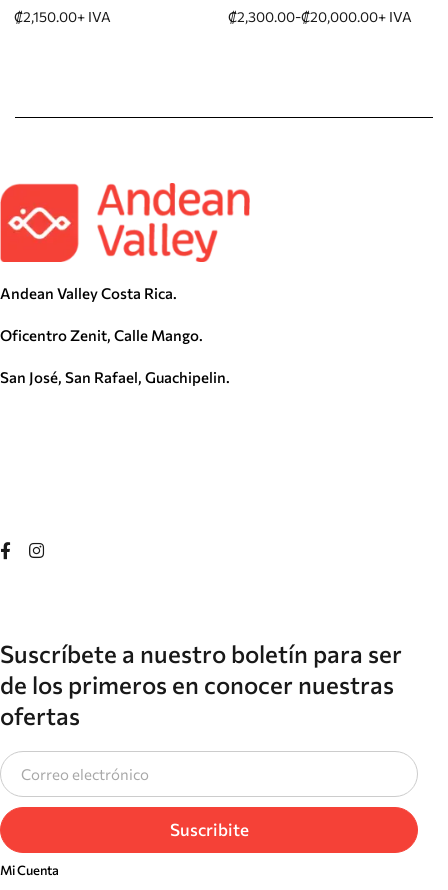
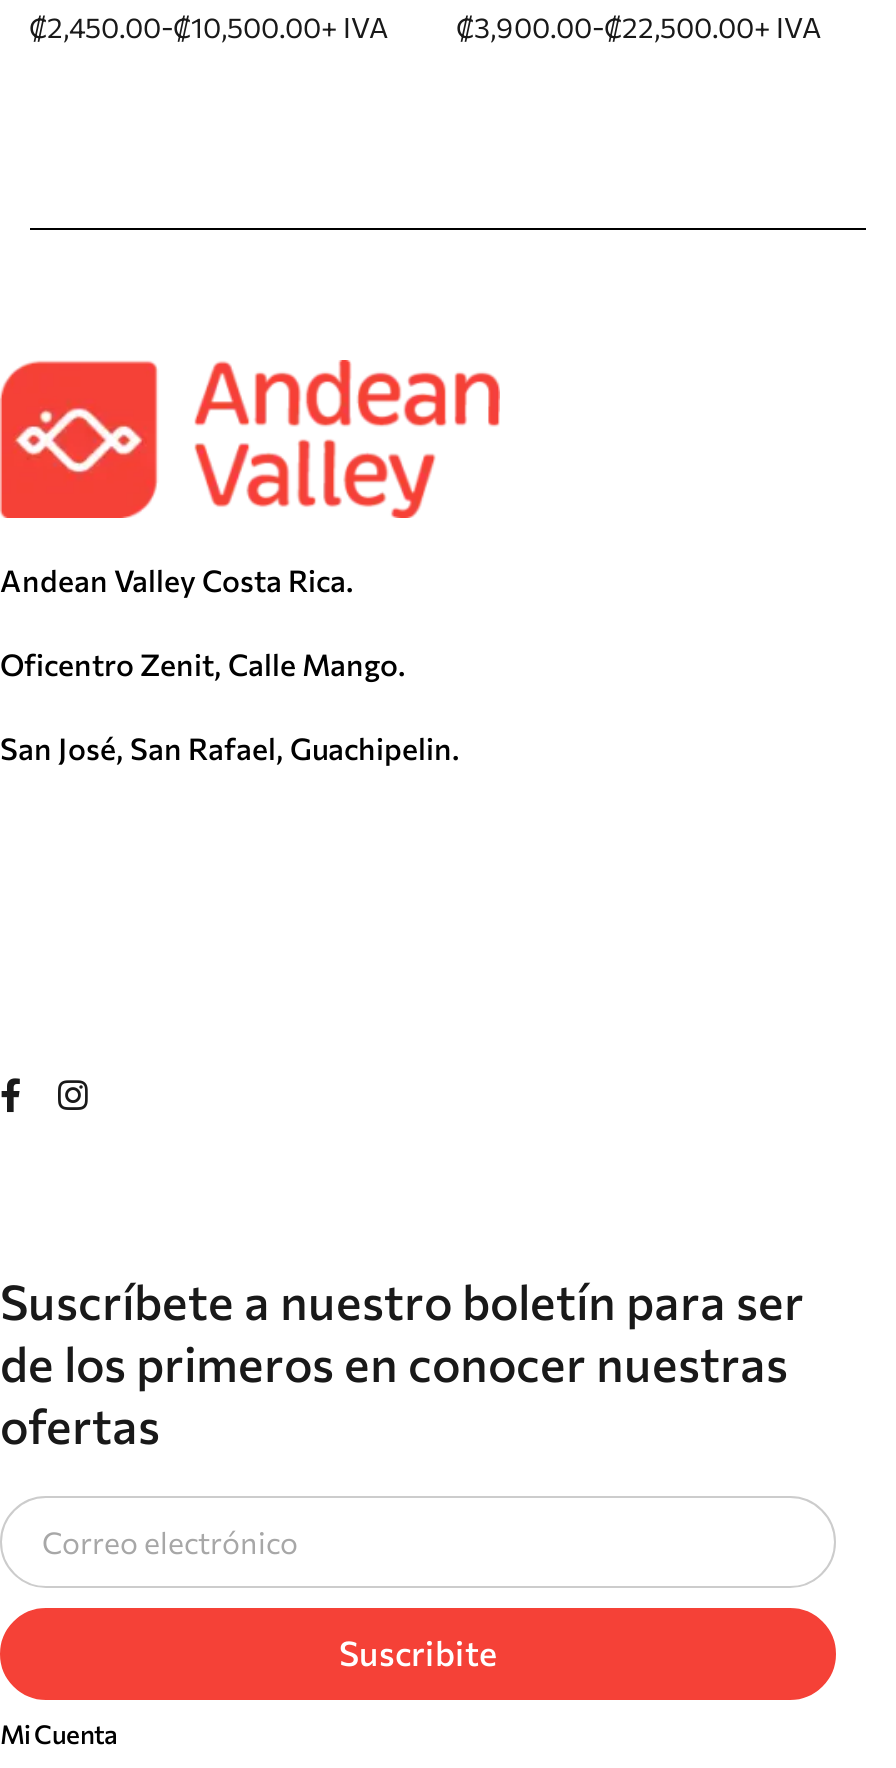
[14,8,111,25] ₡2,150.00+ IVA -> [29,9,389,45] ₡2,450.00-₡10,500.00+ IVA
[228,7,412,25] ₡2,300.00-₡20,000.00+ IVA -> [456,9,822,45] ₡3,900.00-₡22,500.00+ IVA

